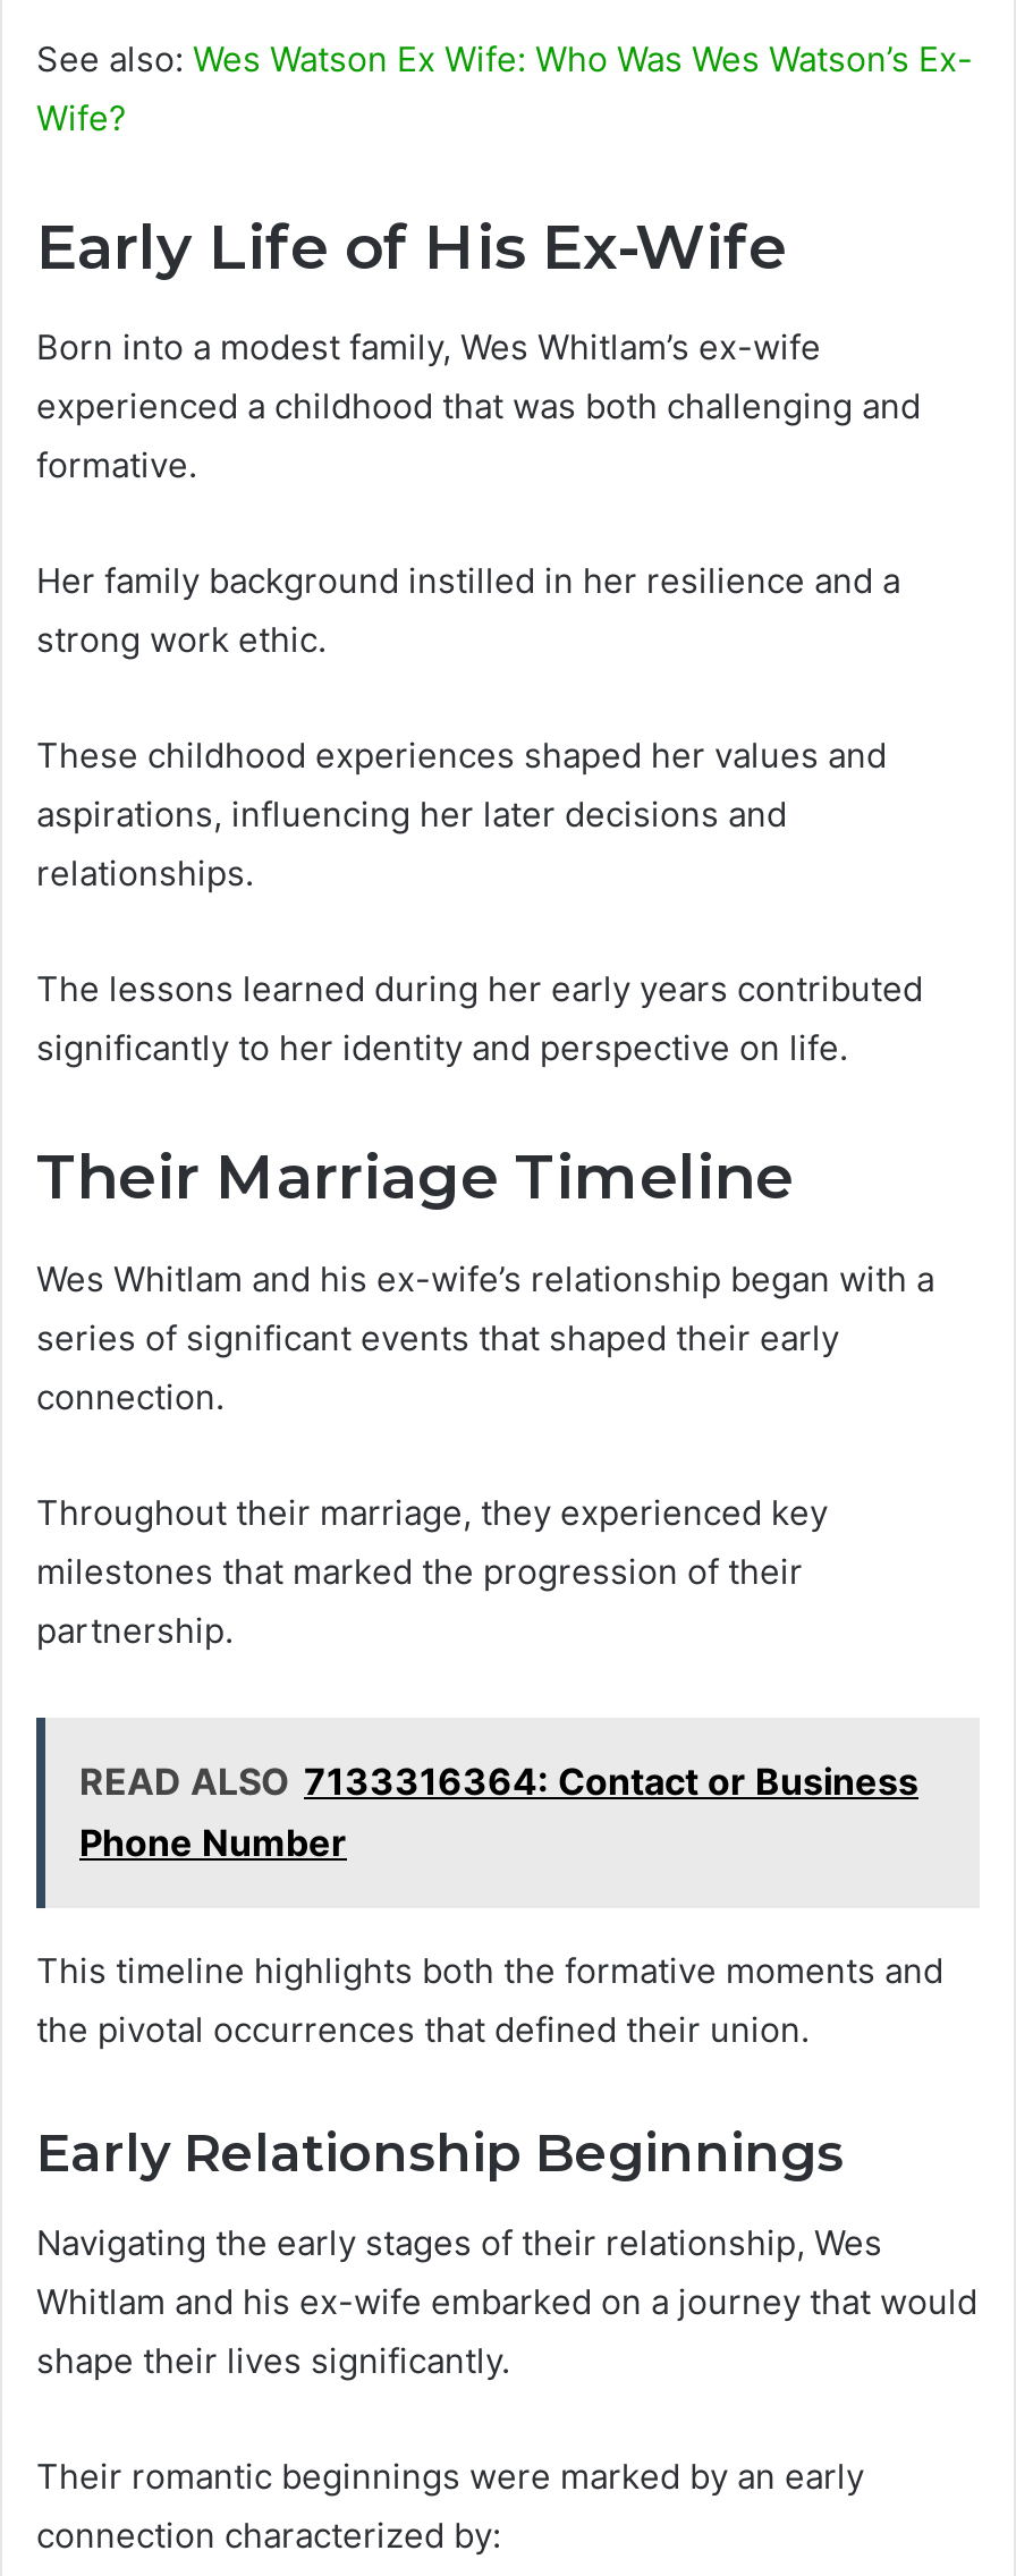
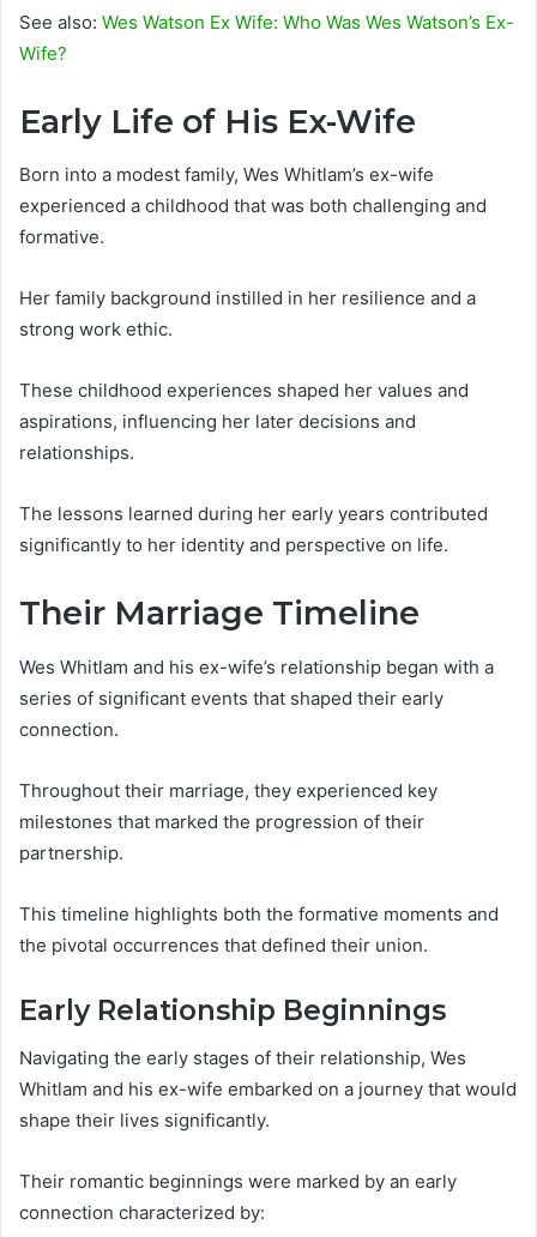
[34,1715,975,1910] [image] | READ ALSO 7133316364: Contact or Business | Phone Number -> none

